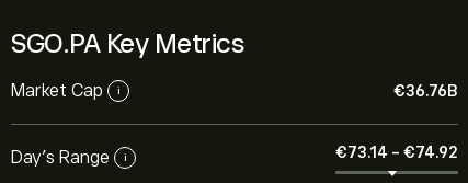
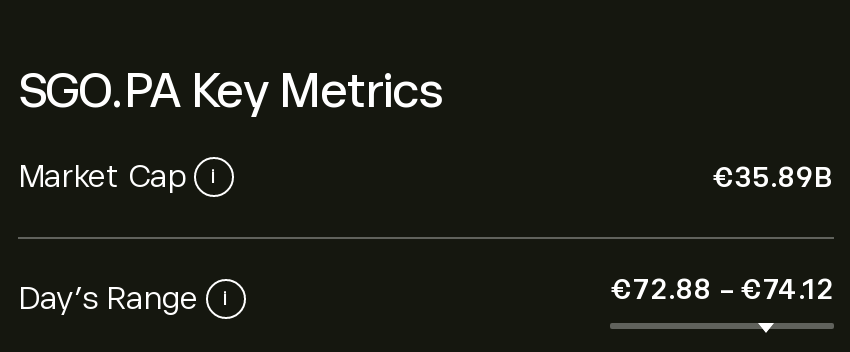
[393,82,458,100] €36.76B -> [712,161,834,193] €35.89B
[335,143,458,161] €73.14 - €74.92 -> [610,272,834,304] €72.88 - €74.12

